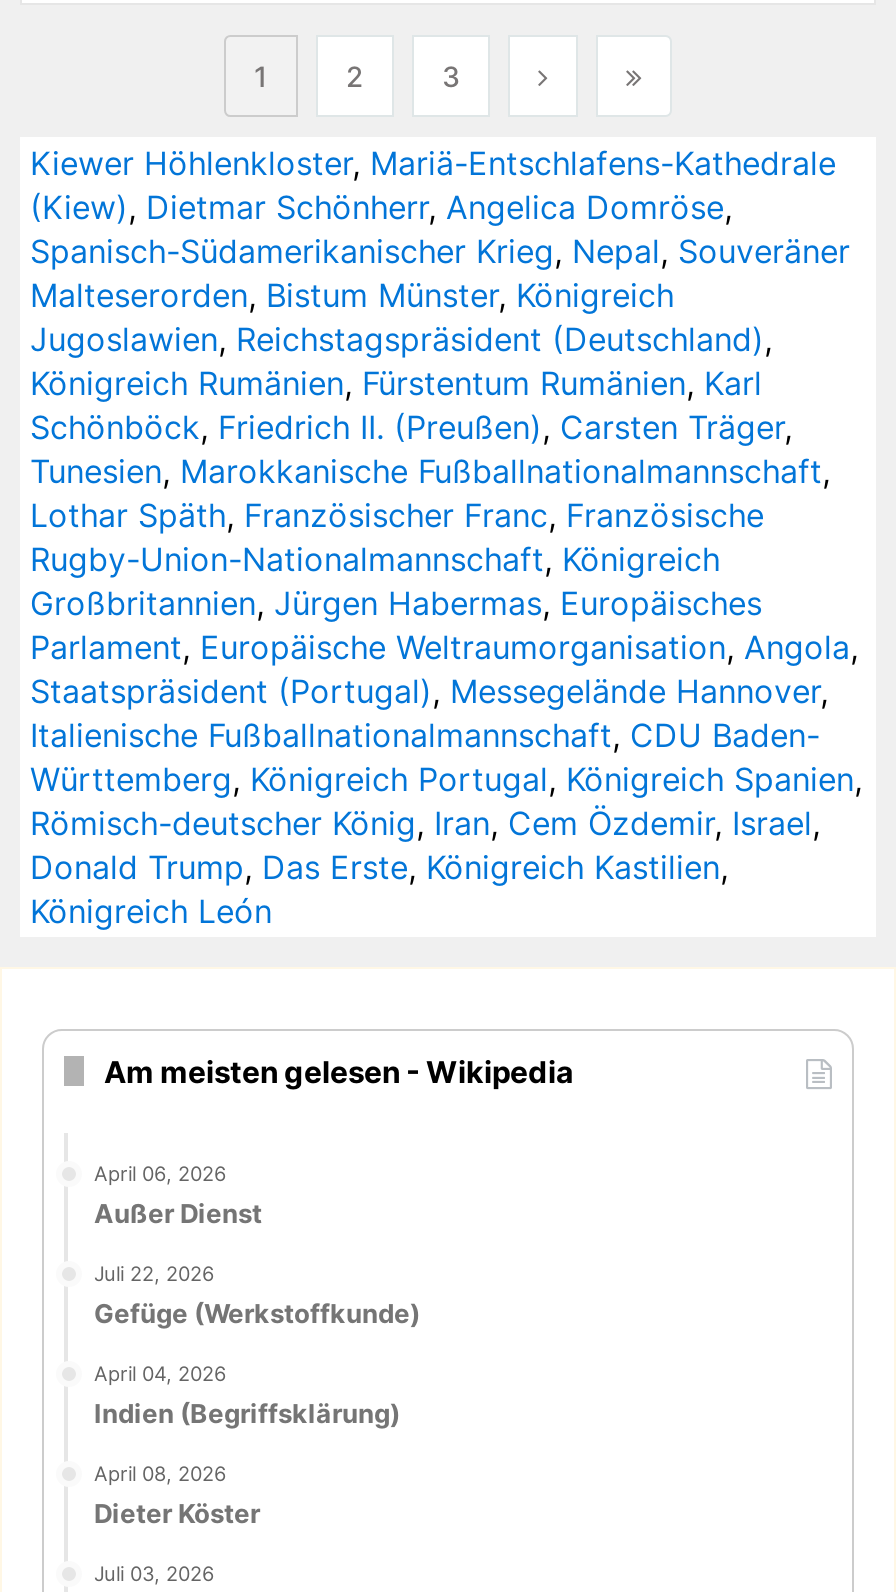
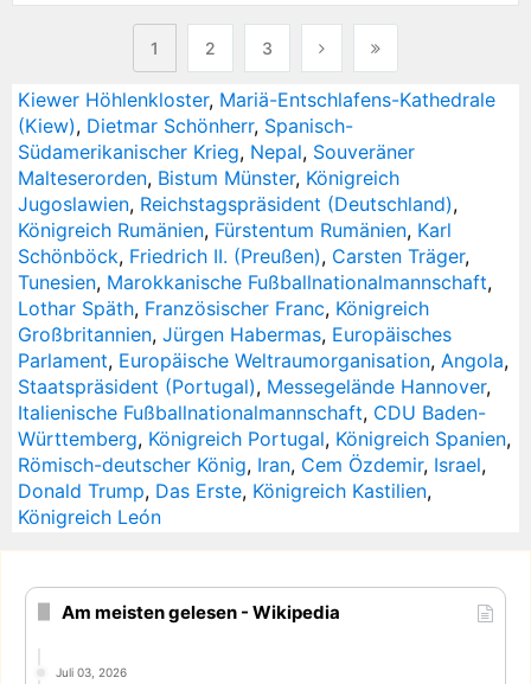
[30,187,850,271] (Kiew), Dietmar Schönherr, Angelica Domröse, | Spanisch-Südamerikanischer Krieg, Nepal, Souveräner -> [18,114,415,163] (Kiew), Dietmar Schönherr, Spanisch- | Südamerikanischer Krieg, Nepal, Souveräner
[30,495,764,579] Lothar Späth, Französischer Franc, Französische | Rugby-Union-Nationalmannschaft, Königreich -> [18,296,429,320] Lothar Späth, Französischer Franc, Königreich
[94,1161,420,1528] April 06, 2026 | Außer Dienst | Juli 22, 2026 | Gefüge (Werkstoffkunde) | April 04, 2026 | Indien (Begriffsklärung) | April 08, 2026 | Dieter Köster -> none

